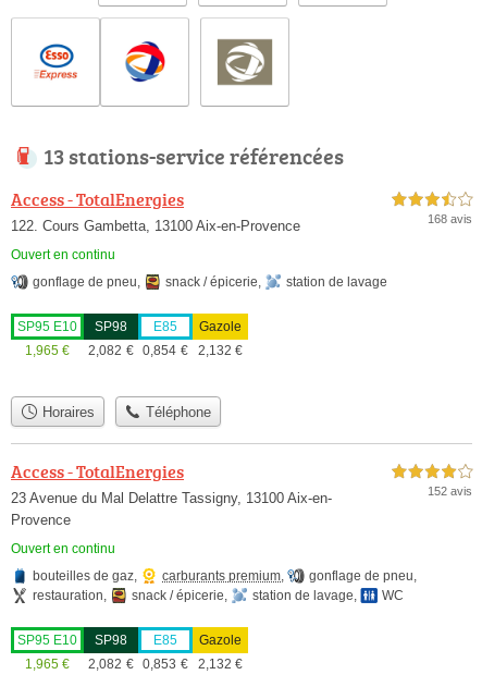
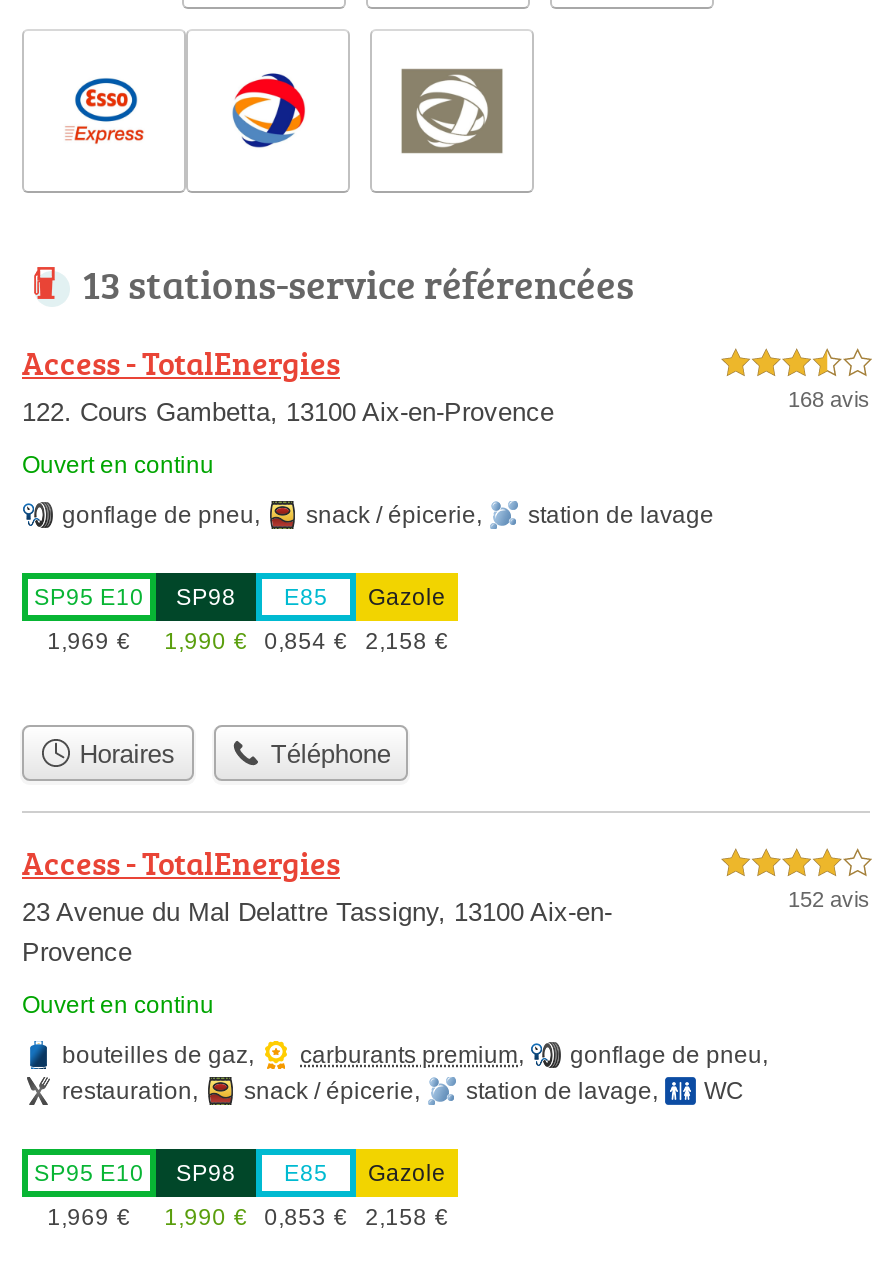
[25,343,70,357] 1,965 € -> [47,627,131,653] 1,969 €
[88,343,134,357] 2,082 € -> [164,627,248,653] 1,990 €
[198,343,243,357] 2,132 € -> [365,627,449,653] 2,158 €
[25,657,70,671] 1,965 € -> [47,1204,131,1230] 1,969 €
[88,657,134,671] 2,082 € -> [164,1204,248,1230] 1,990 €
[198,657,243,671] 2,132 € -> [365,1204,449,1230] 2,158 €

